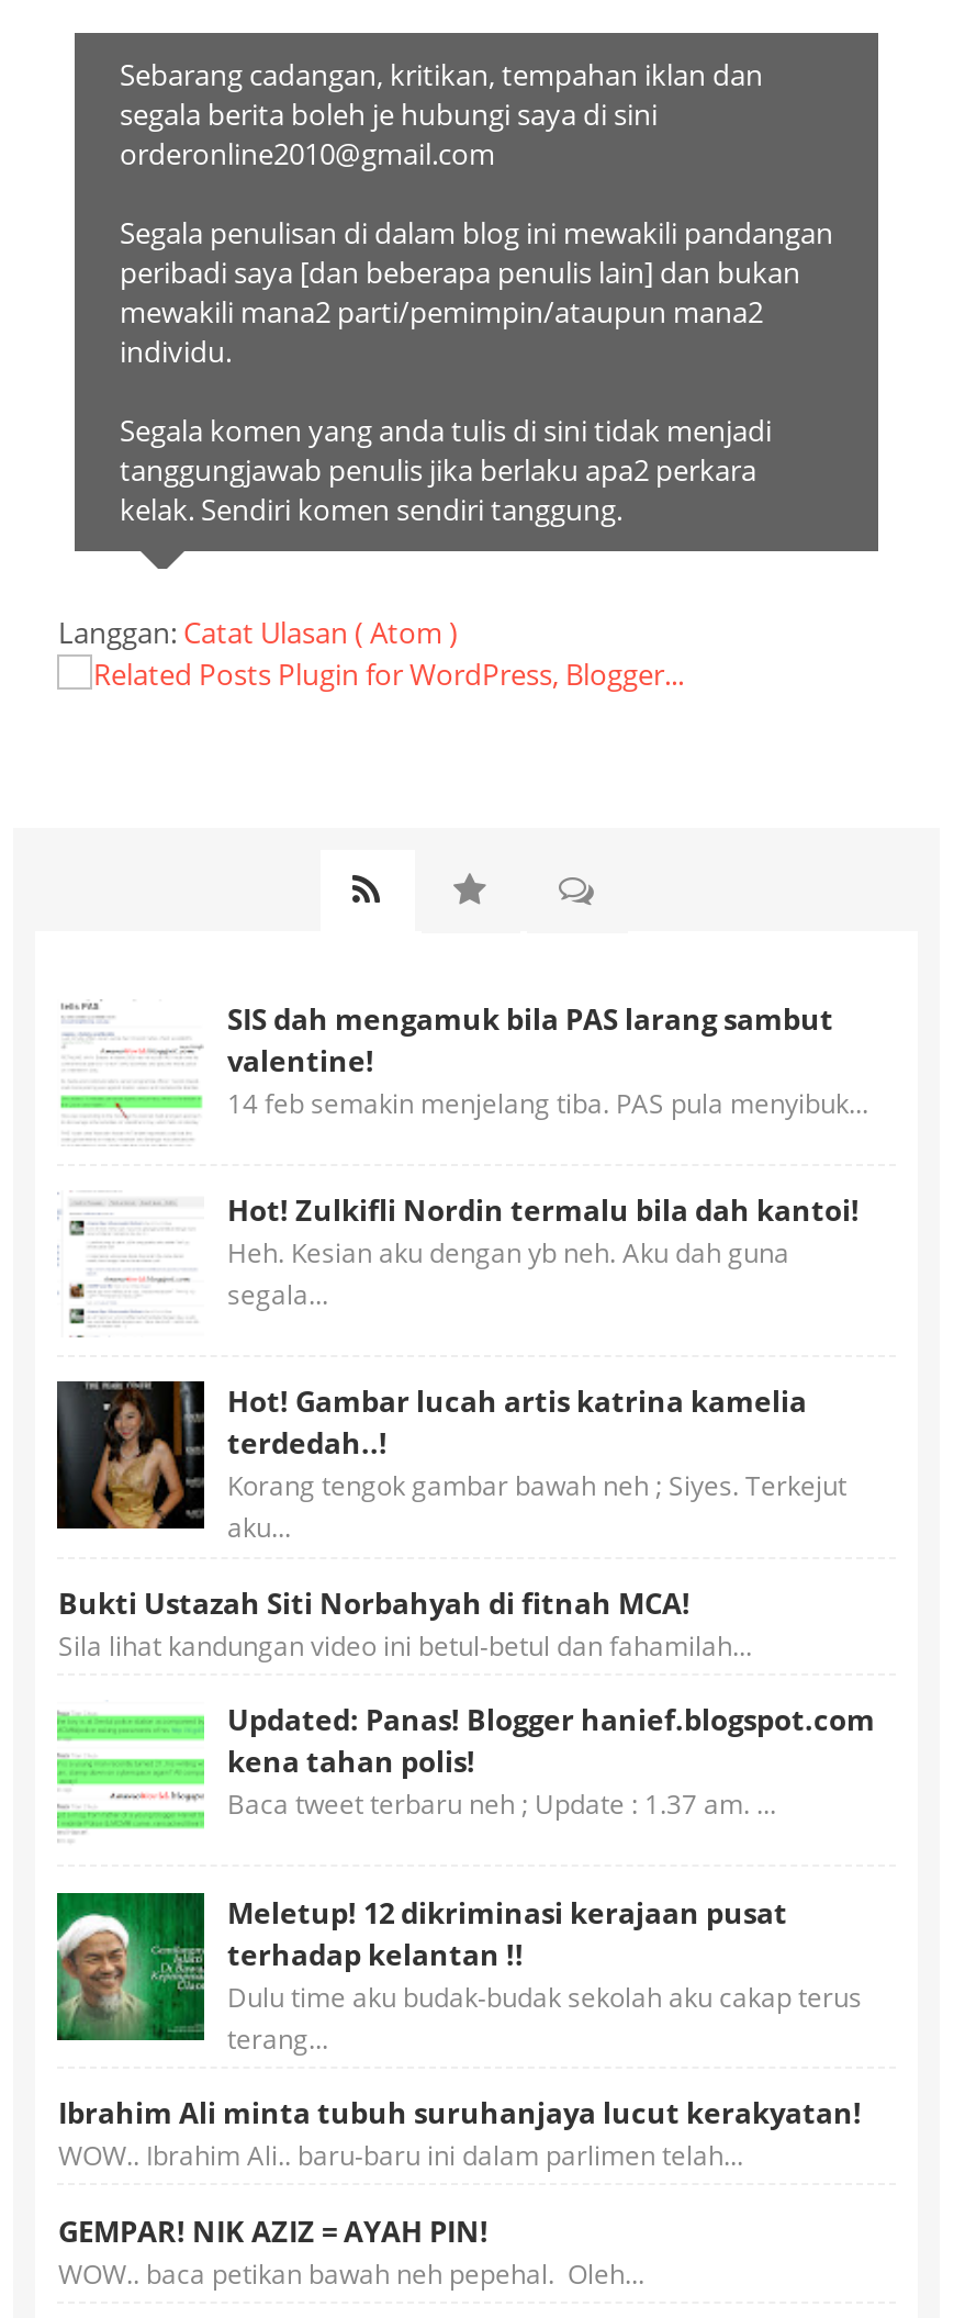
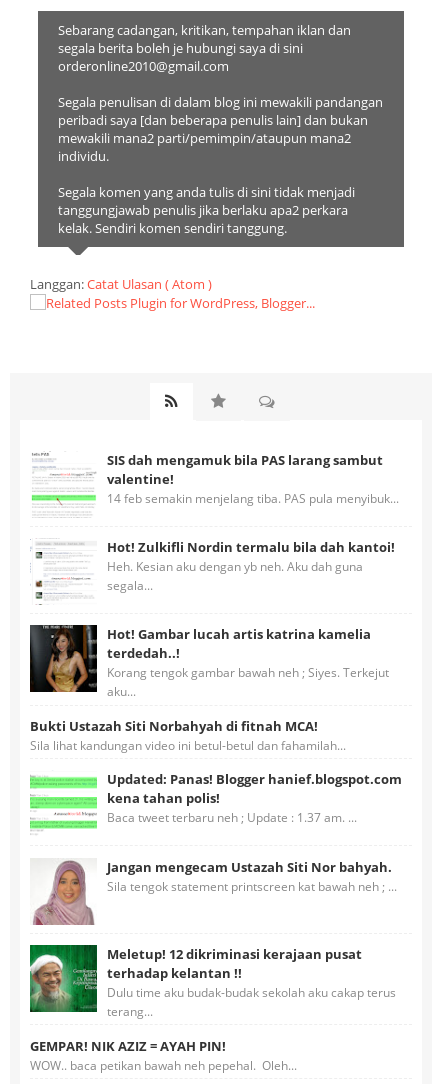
none -> [30,858,397,926] [image] | Jangan mengecam Ustazah Siti Nor bahyah. | Sila tengok statement printscreen kat bawah neh ; ...
moved [53,1891,862,2057] -> [28,944,396,1020]: [image] | Meletup! 12 dikriminasi kerajaan pusat | terhadap kelantan !! | Dulu time aku budak-budak sekolah aku cakap terus | terang...
[58,2093,862,2175] Ibrahim Ali minta tubuh suruhanjaya lucut kerakyatan! | WOW.. Ibrahim Ali.. baru-baru ini dalam parlimen telah... -> none

